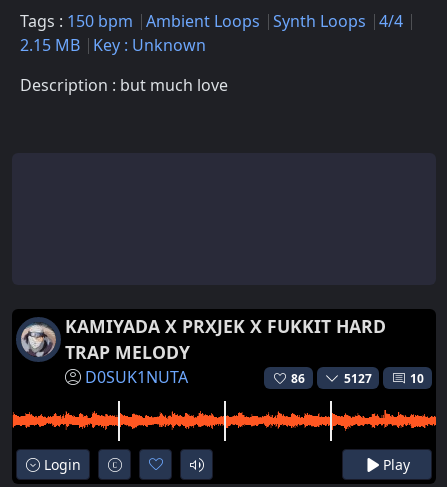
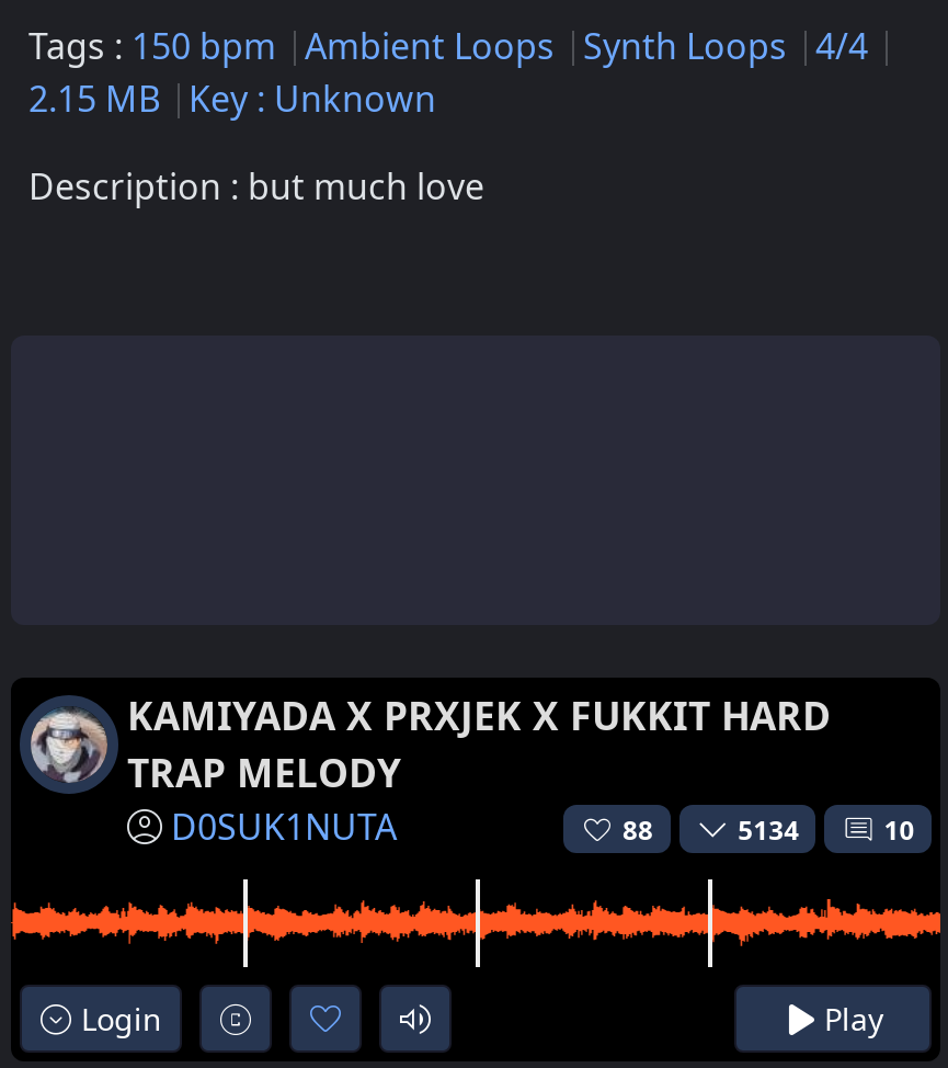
[291,369,305,386] 86 -> [623,810,653,848] 88
[344,369,372,386] 5127 -> [738,810,799,848] 5134

